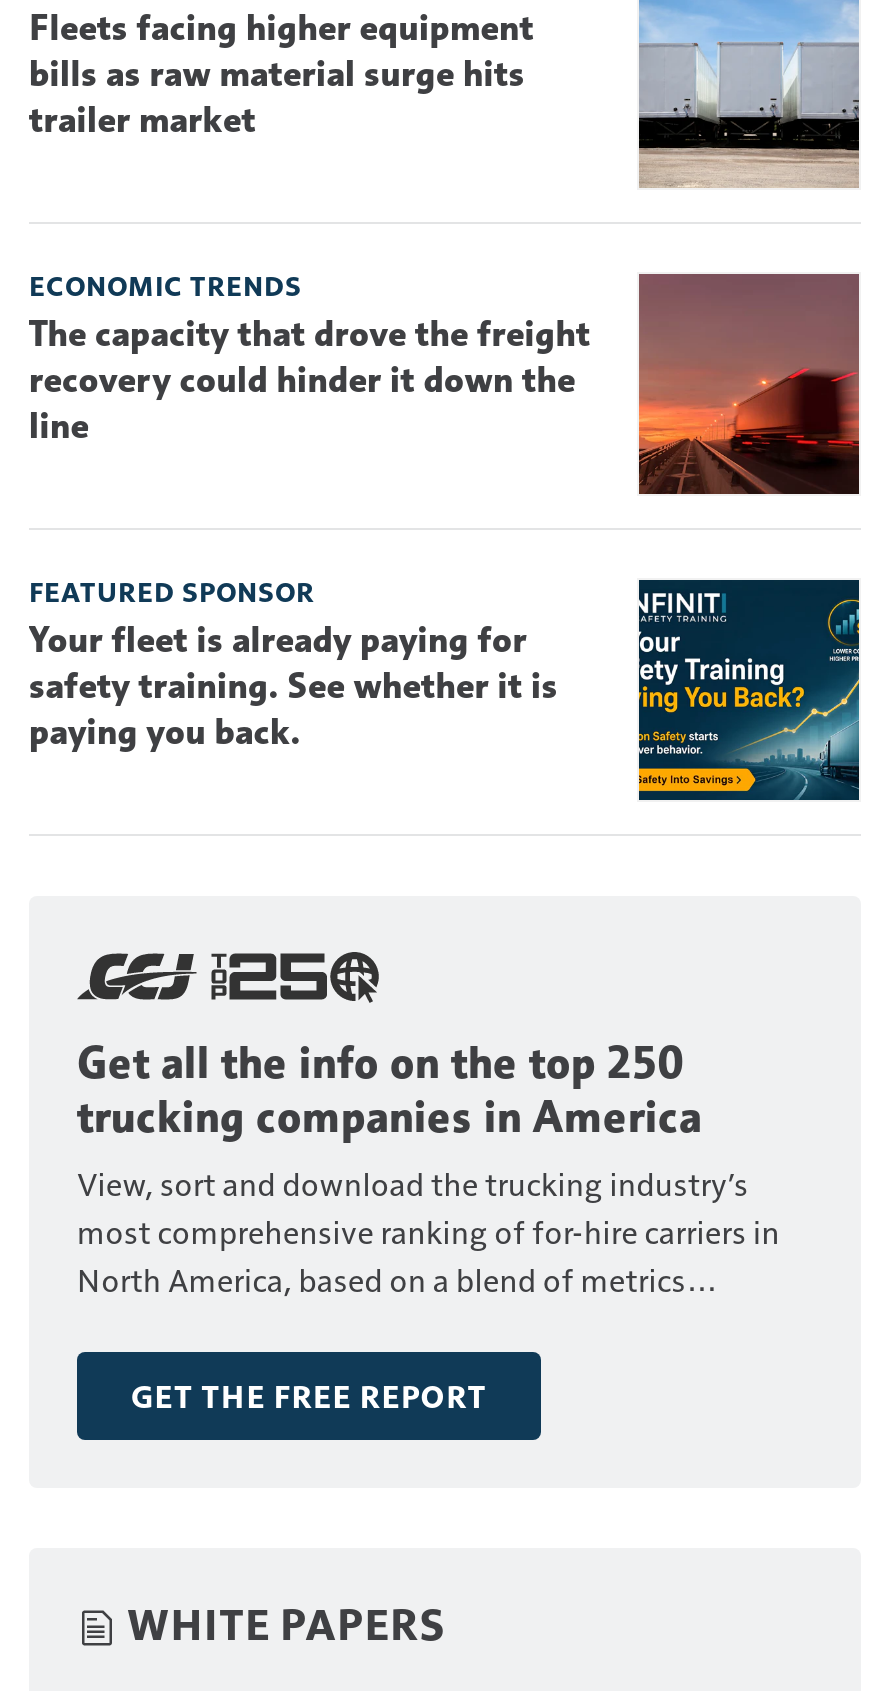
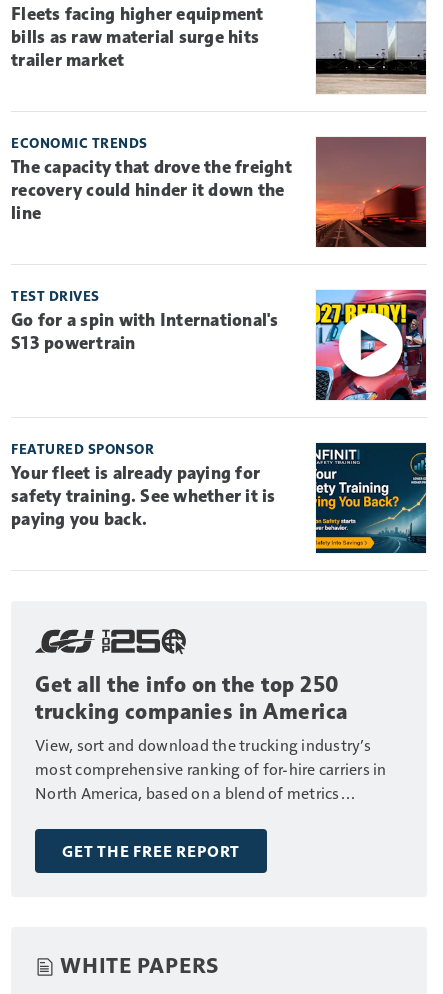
none -> [11,287,427,401] [image] | TEST DRIVES | Go for a spin with International's | S13 powertrain

